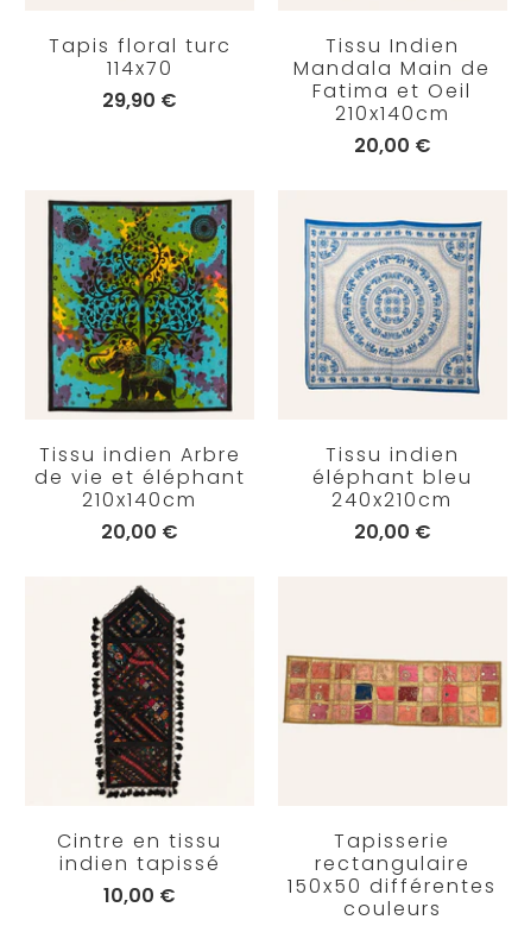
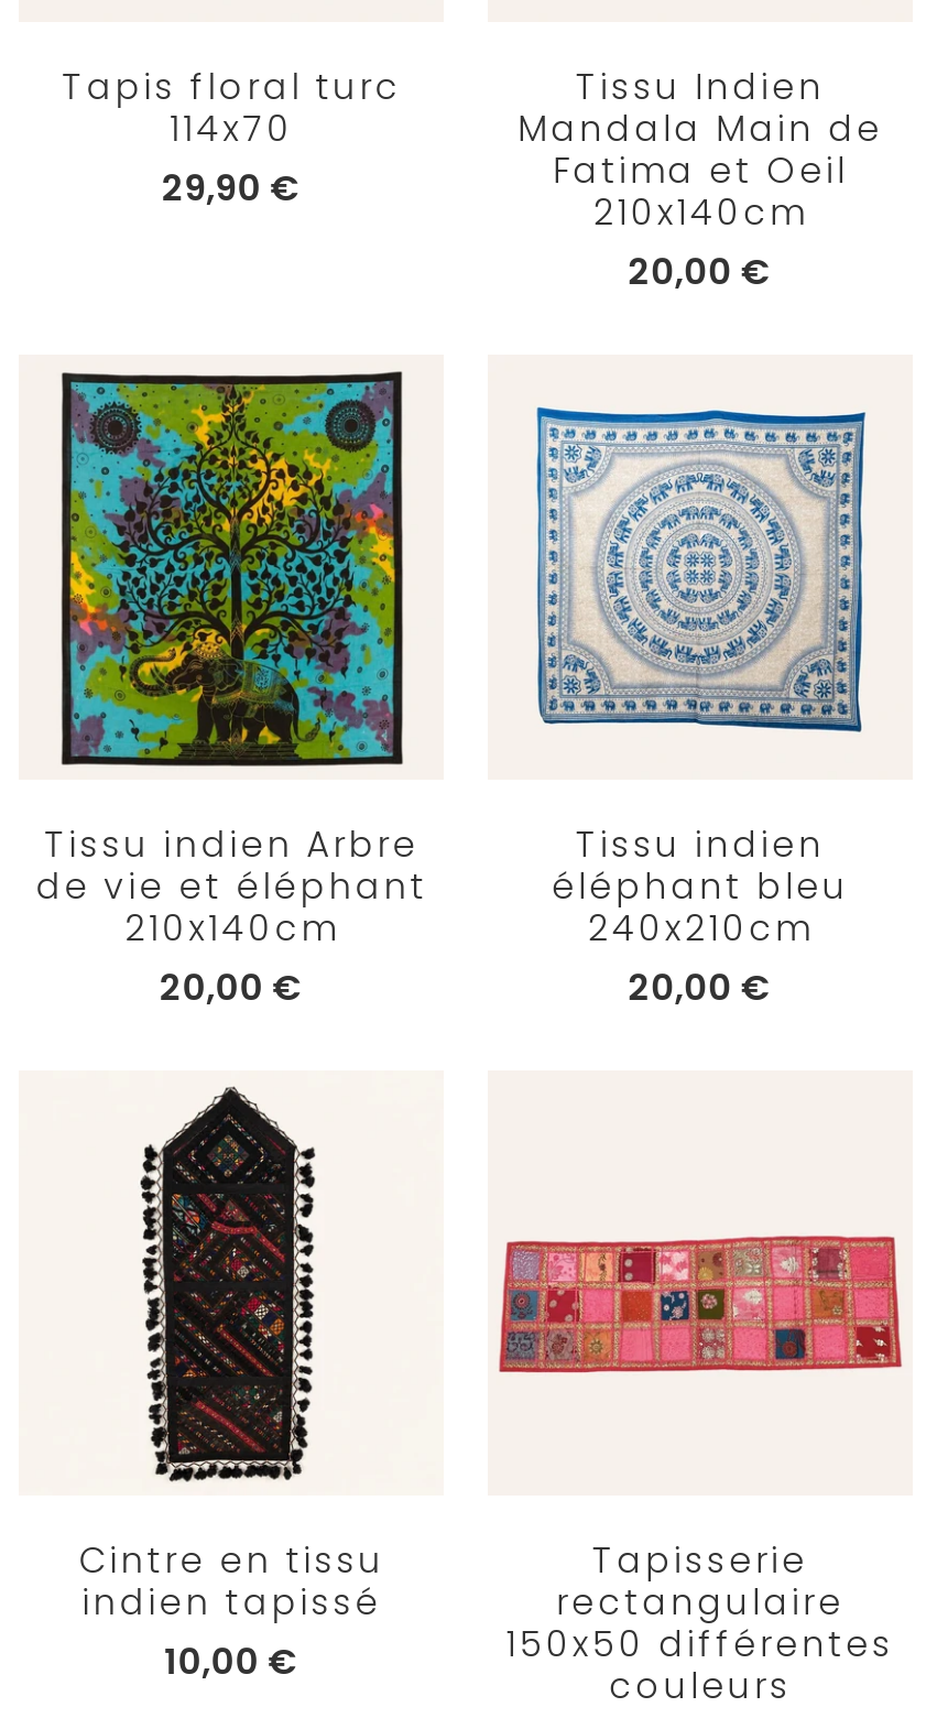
[283,654,503,739] [image] -> [497,1216,904,1374] [image]

